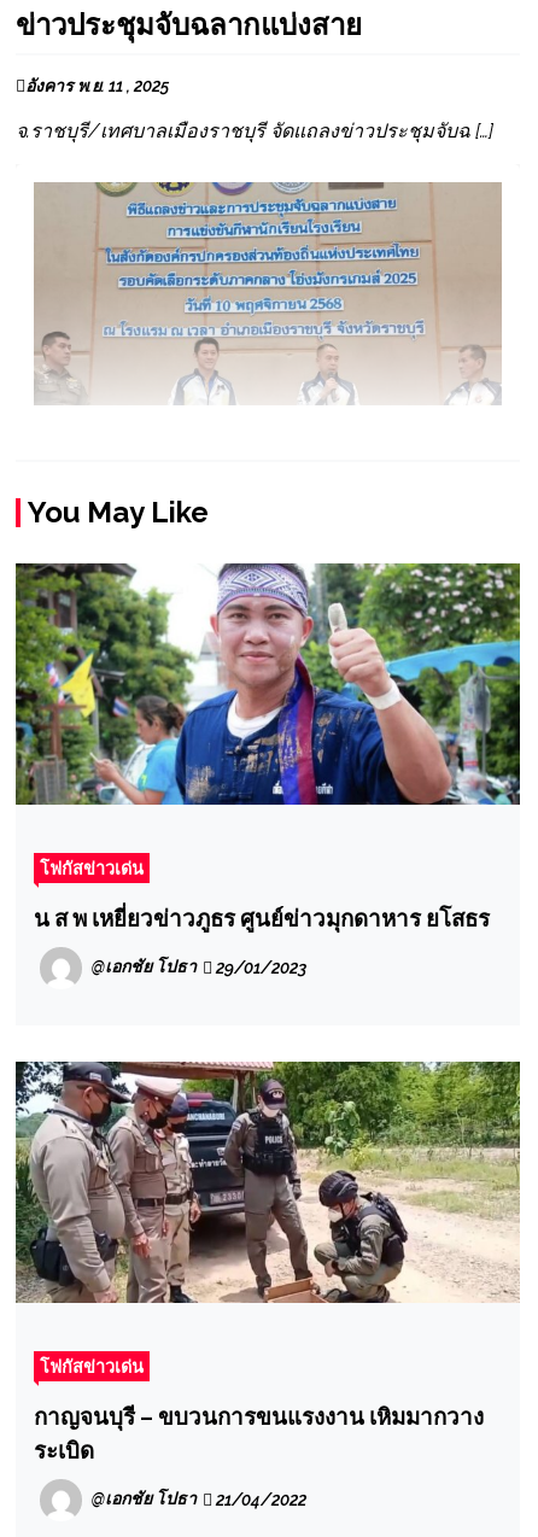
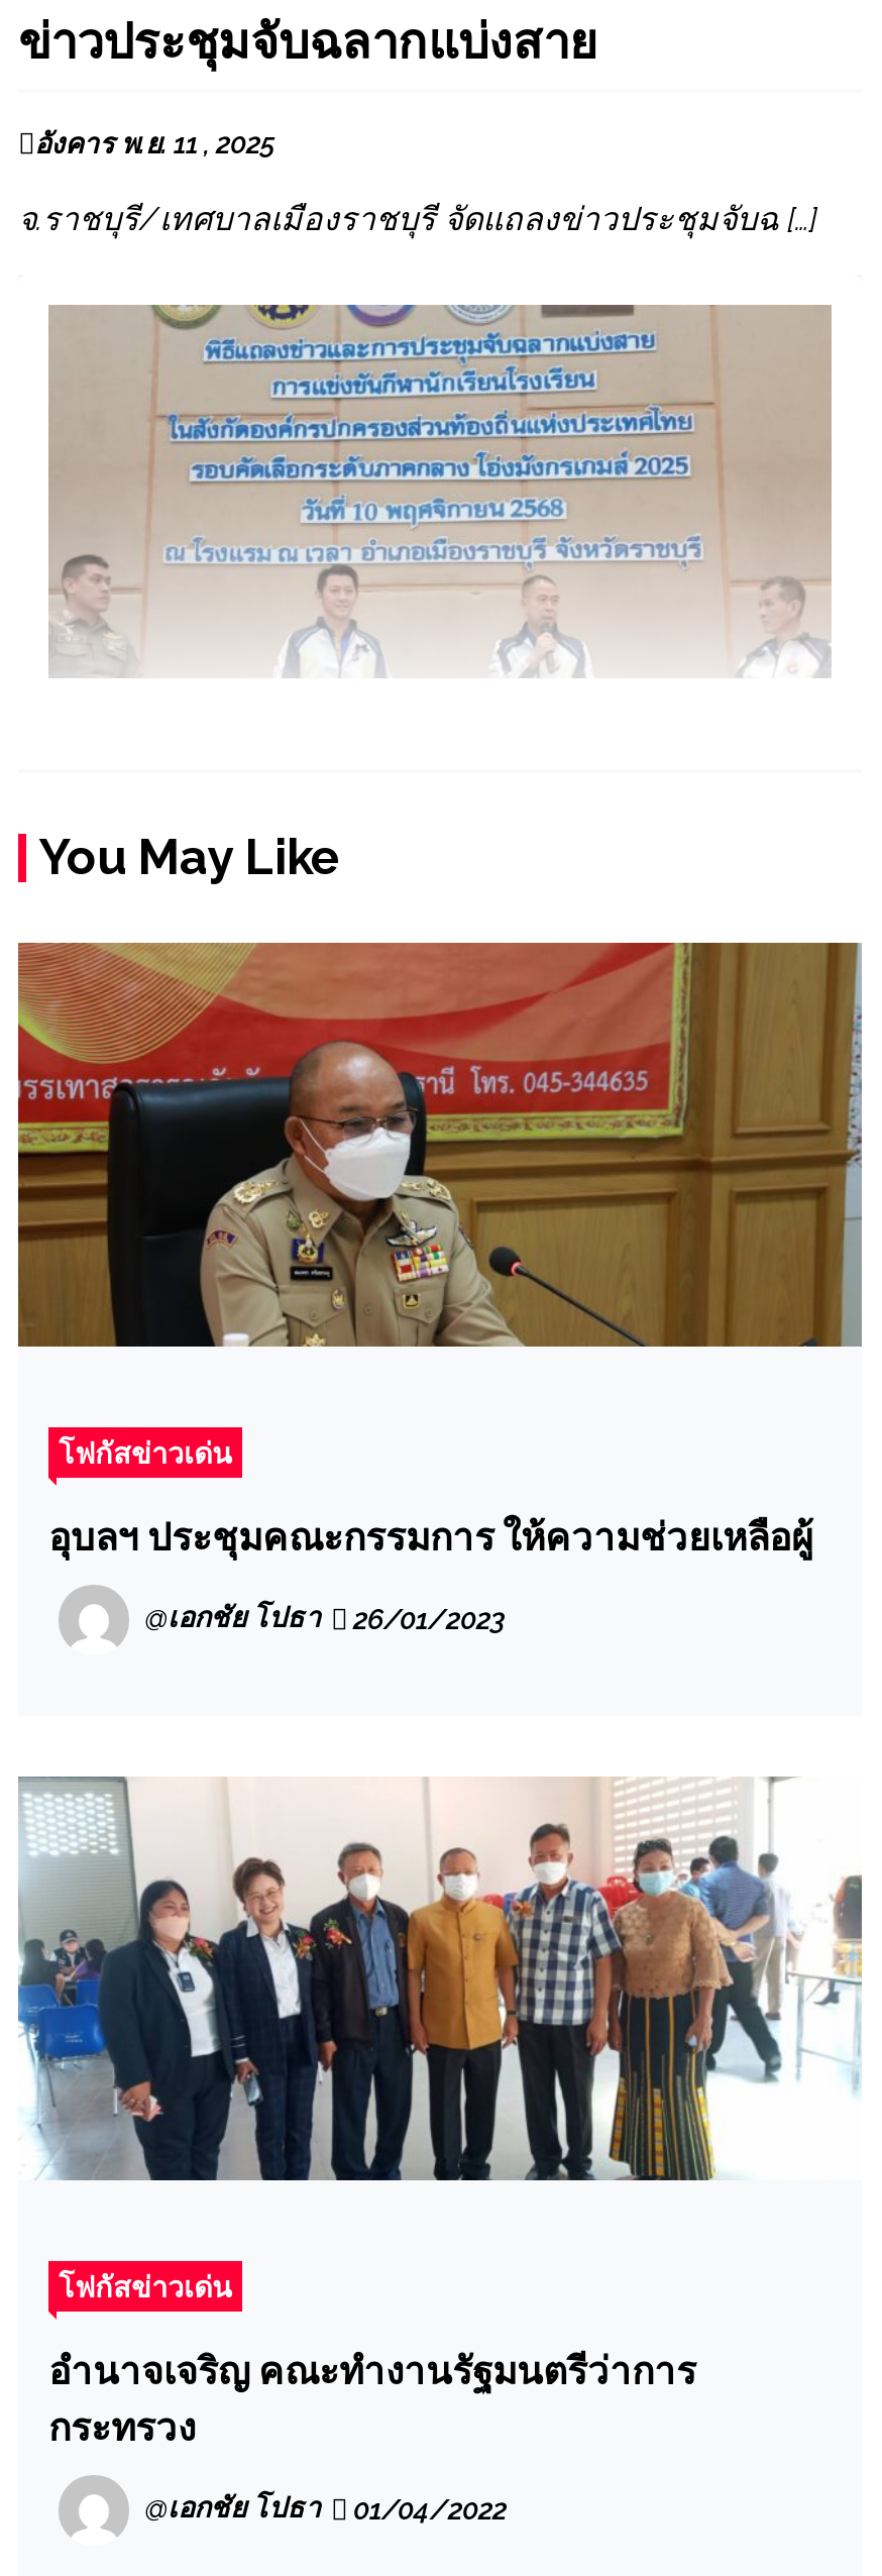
[14,562,521,806] [image] -> [16,941,864,1349] [image]
[34,904,490,931] น ส พ เหยี่ยวข่าวภูธร ศูนย์ข่าวมุกดาหาร ยโสธร -> [48,1514,813,1558] อุบลฯ ประชุมคณะกรรมการ ให้ความช่วยเหลือผู้
[92,956,306,977] @เอกชัย โปธา 29/01/2023 -> [145,1601,505,1635] @เอกชัย โปธา 26/01/2023
[14,1060,521,1304] [image] -> [16,1777,862,2182] [image]
[34,1403,484,1463] กาญจนบุรี – ขบวนการขนแรงงาน เหิมมากวาง | ระเบิด -> [48,2347,696,2448] อำนาจเจริญ คณะทำงานรัฐมนตรีว่าการ | กระทรวง
[92,1489,306,1509] @เอกชัย โปธา 21/04/2022 -> [145,2491,507,2525] @เอกชัย โปธา 01/04/2022

